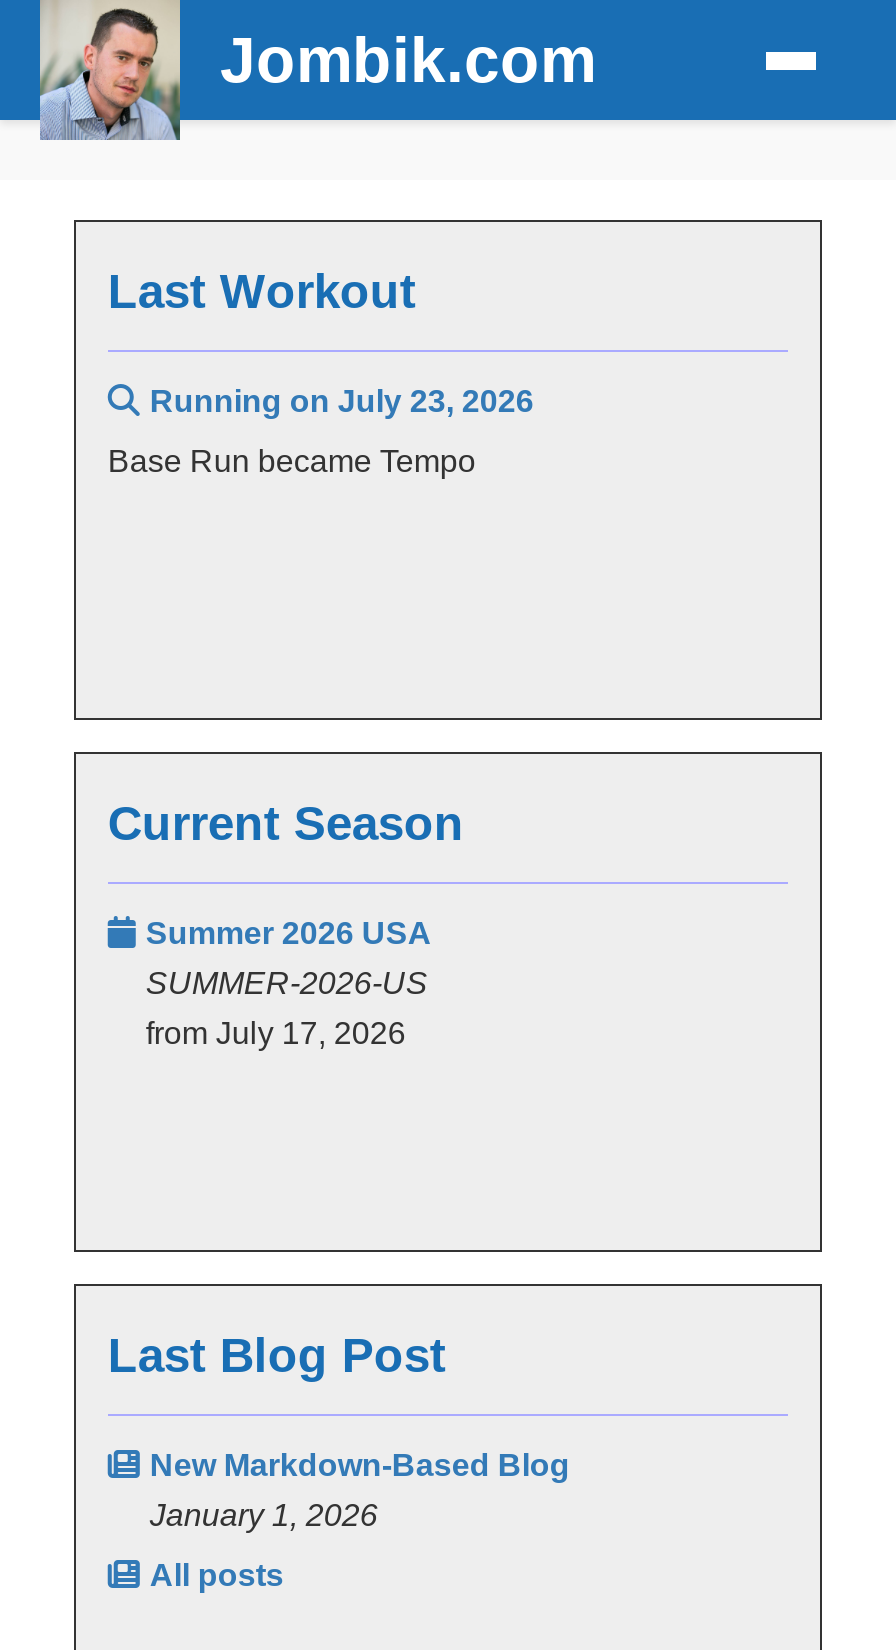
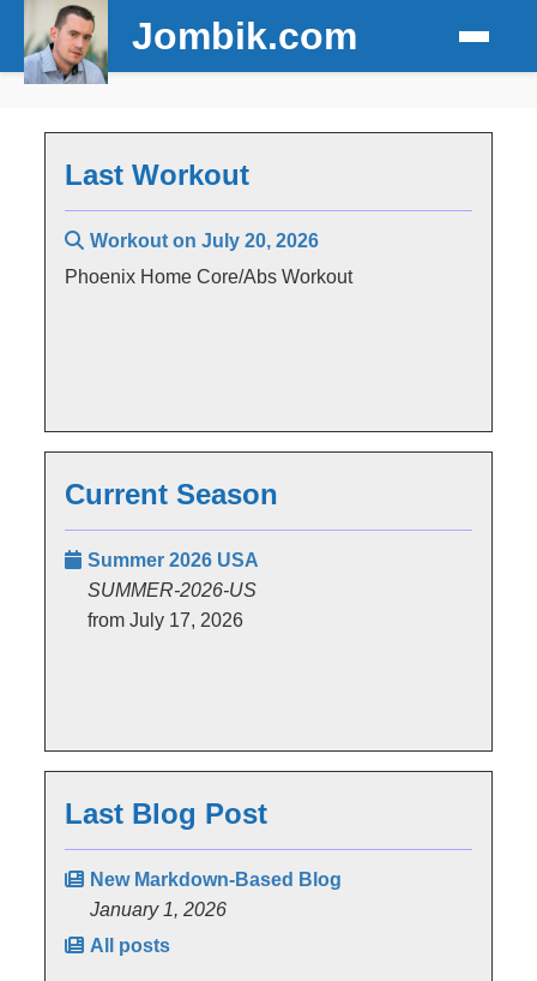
[150,384,534,418] Running on July 23, 2026 -> [90,231,319,251] Workout on July 20, 2026
[108,444,476,478] Base Run became Tempo -> [64,267,352,287] Phoenix Home Core/Abs Workout

